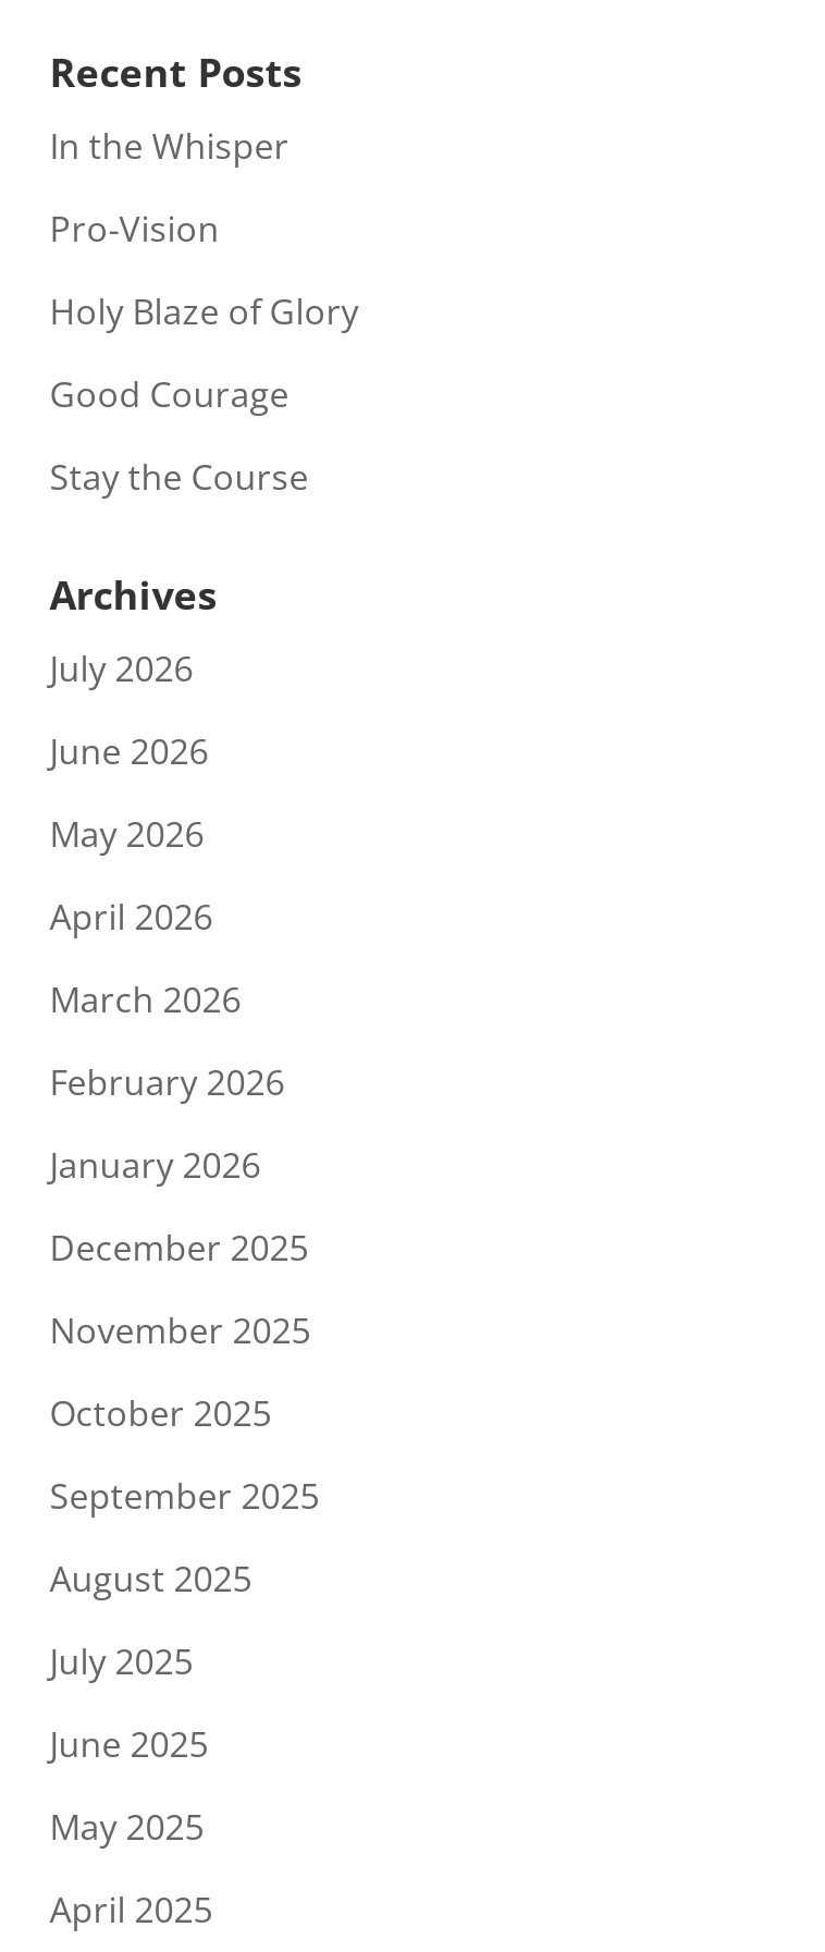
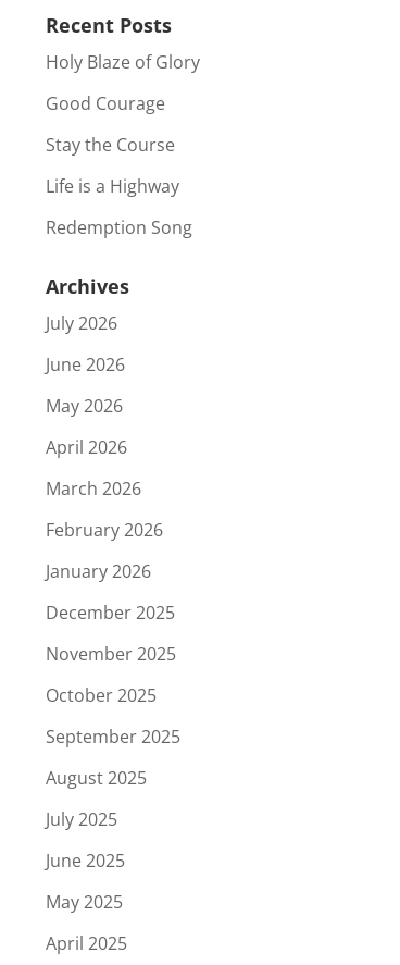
[50,121,289,252] In the Whisper | Pro-Vision -> none
moved [50,287,359,500] -> [45,50,200,156]: Holy Blaze of Glory | Good Courage | Stay the Course
none -> [45,174,192,239] Life is a Highway | Redemption Song

